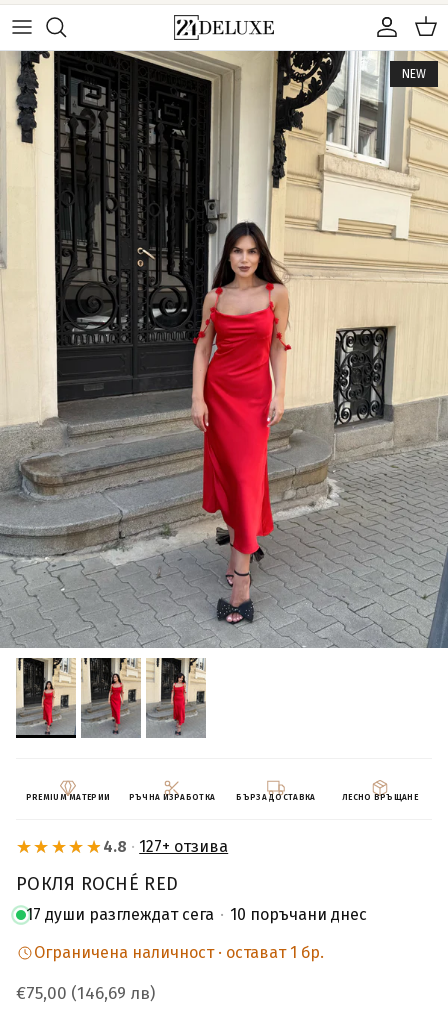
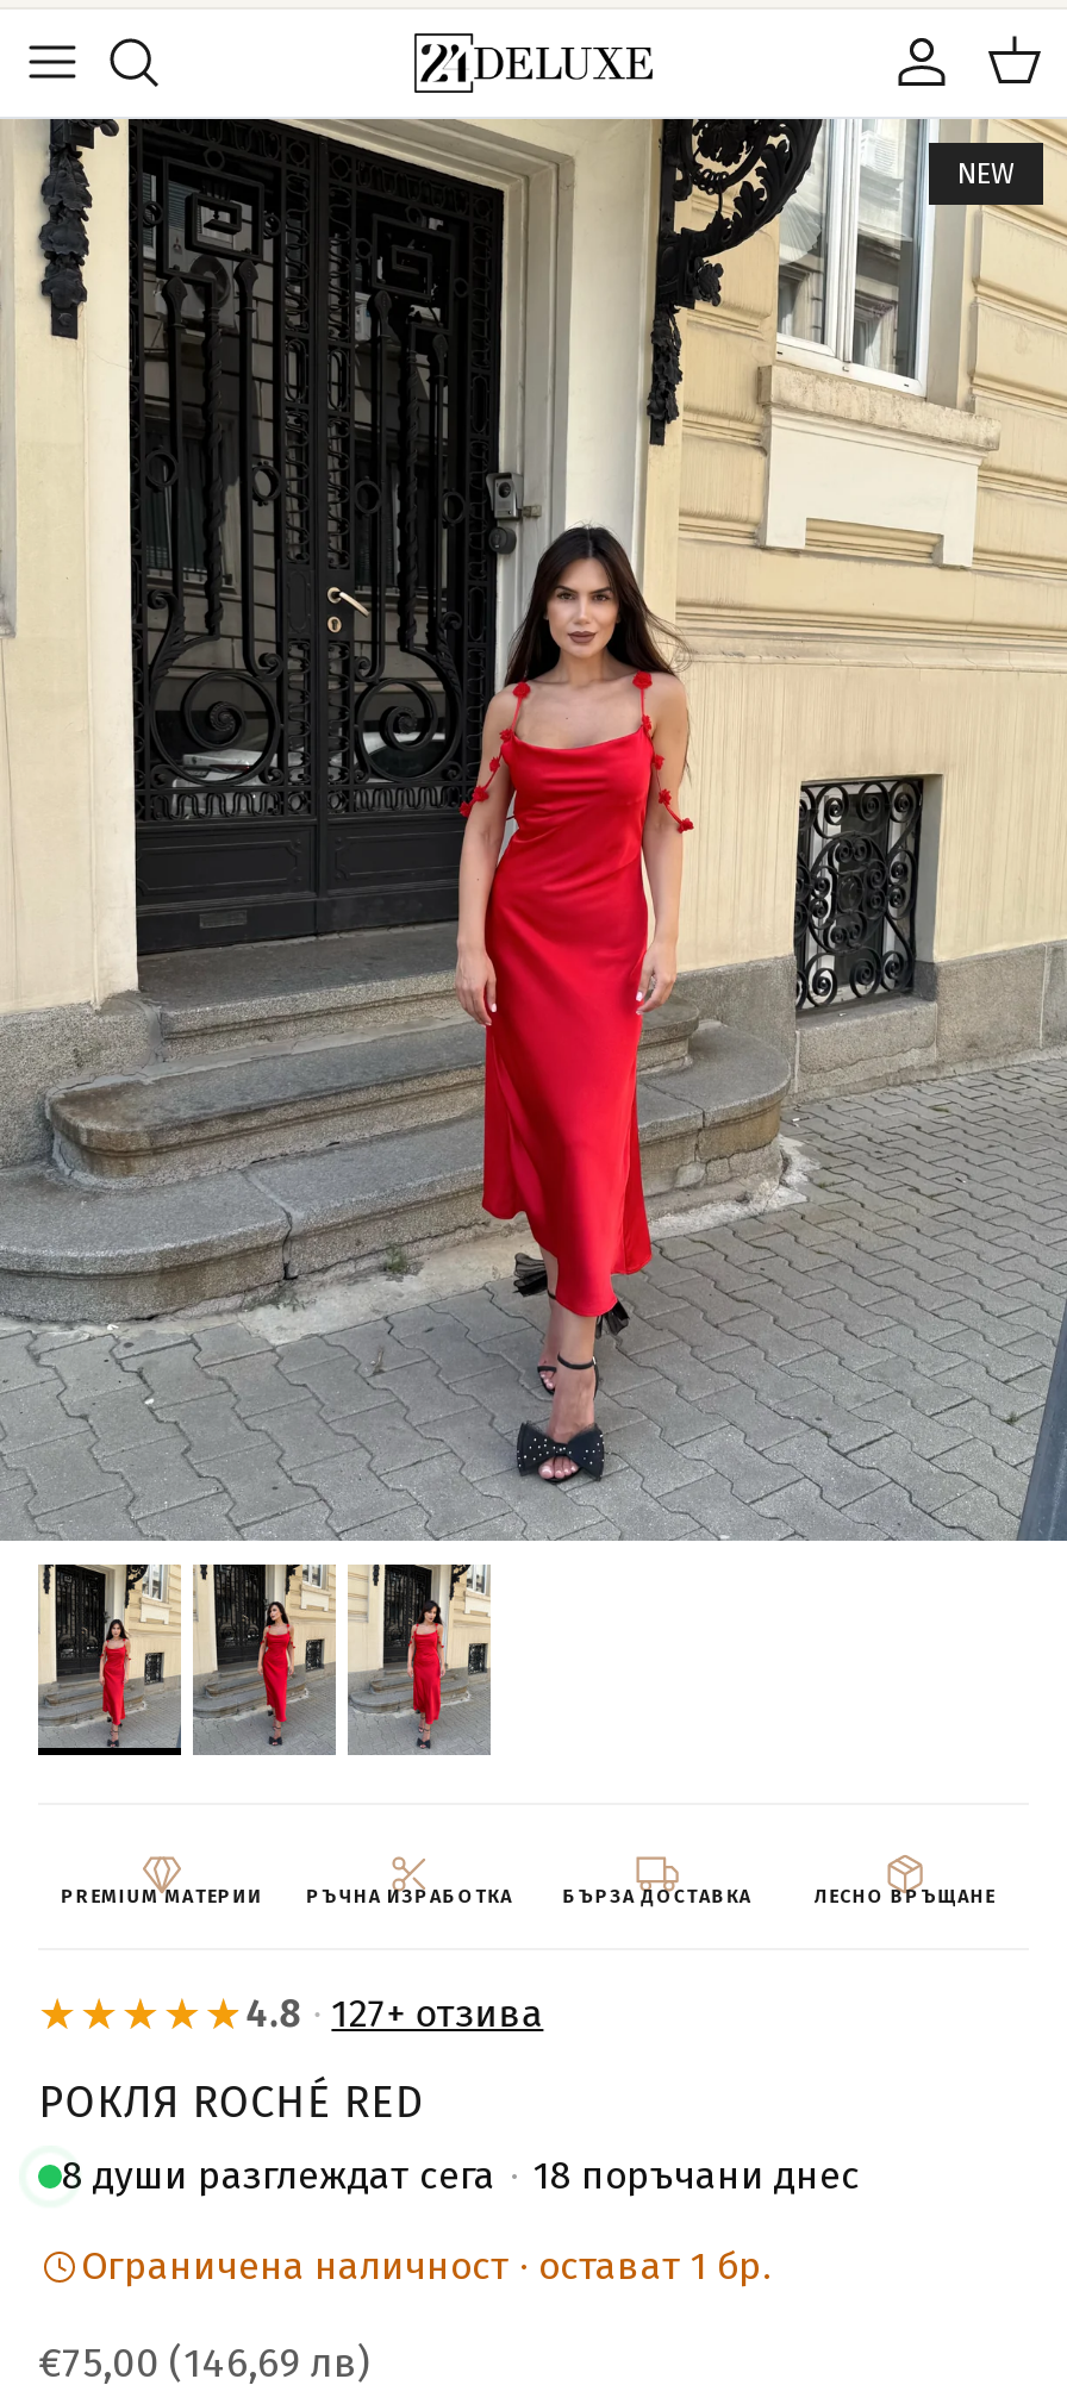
[26,905,367,924] 17 души разглеждат сега · 10 поръчани днес -> [62,2152,860,2197] 8 души разглеждат сега · 18 поръчани днес

